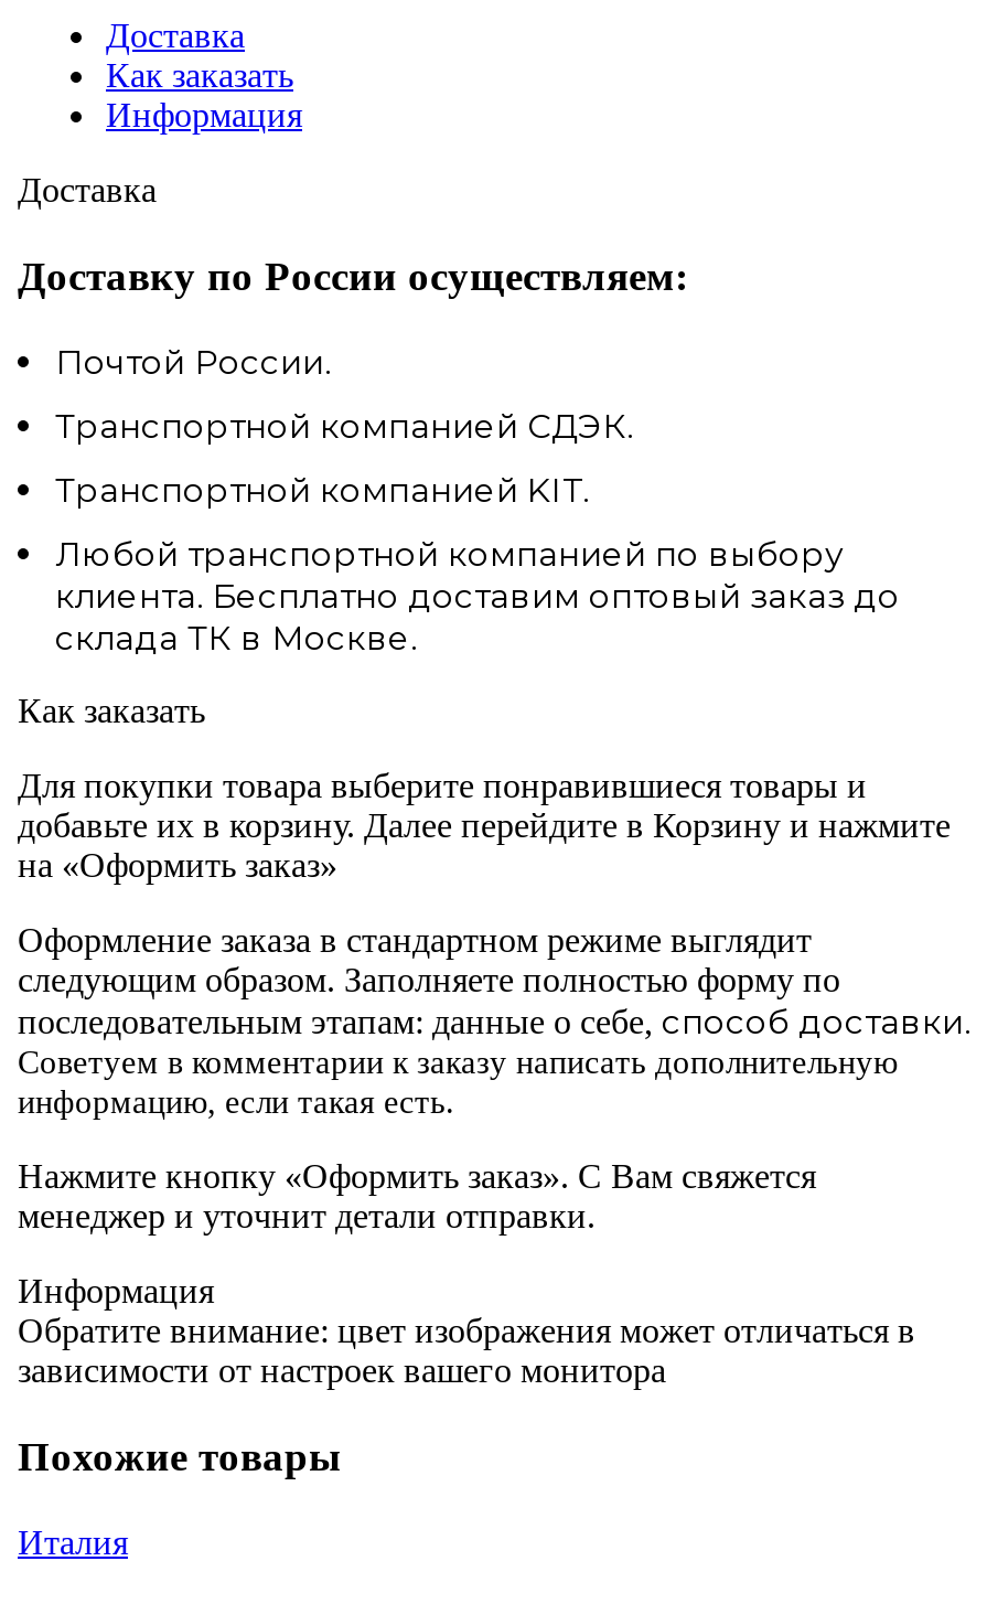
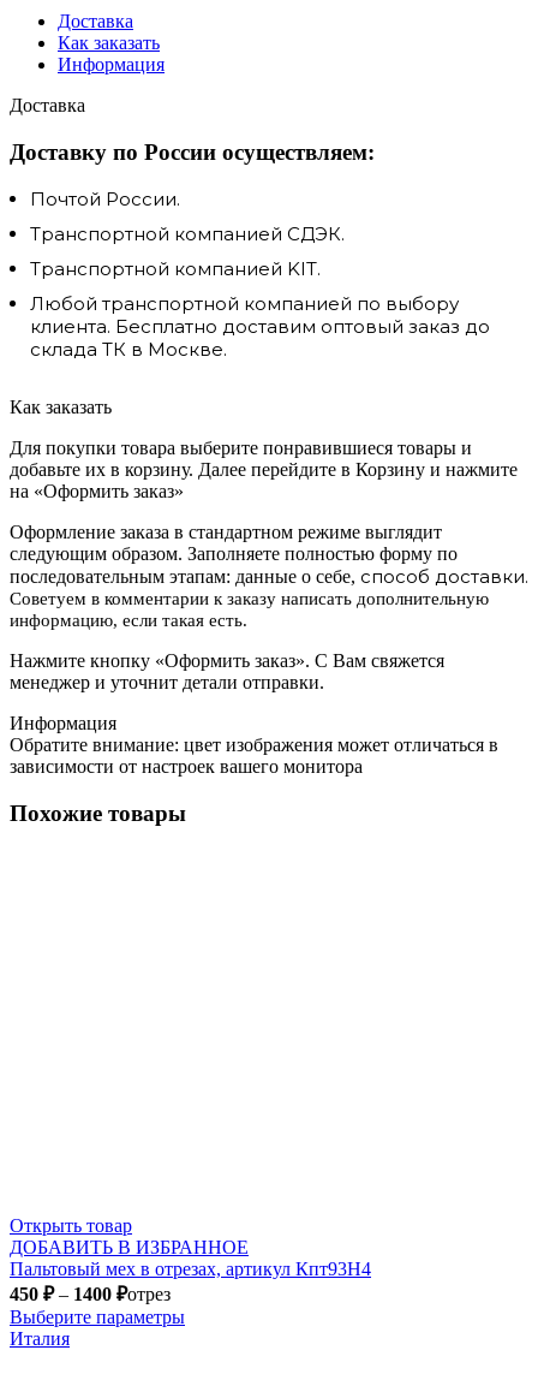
none -> [10,1215,371,1327] Открыть товар | ДОБАВИТЬ В ИЗБРАННОЕ | Пальтовый мех в отрезах, артикул Кпт93Н4 | 450 ₽ – 1400 ₽отрез | Выберите параметры

